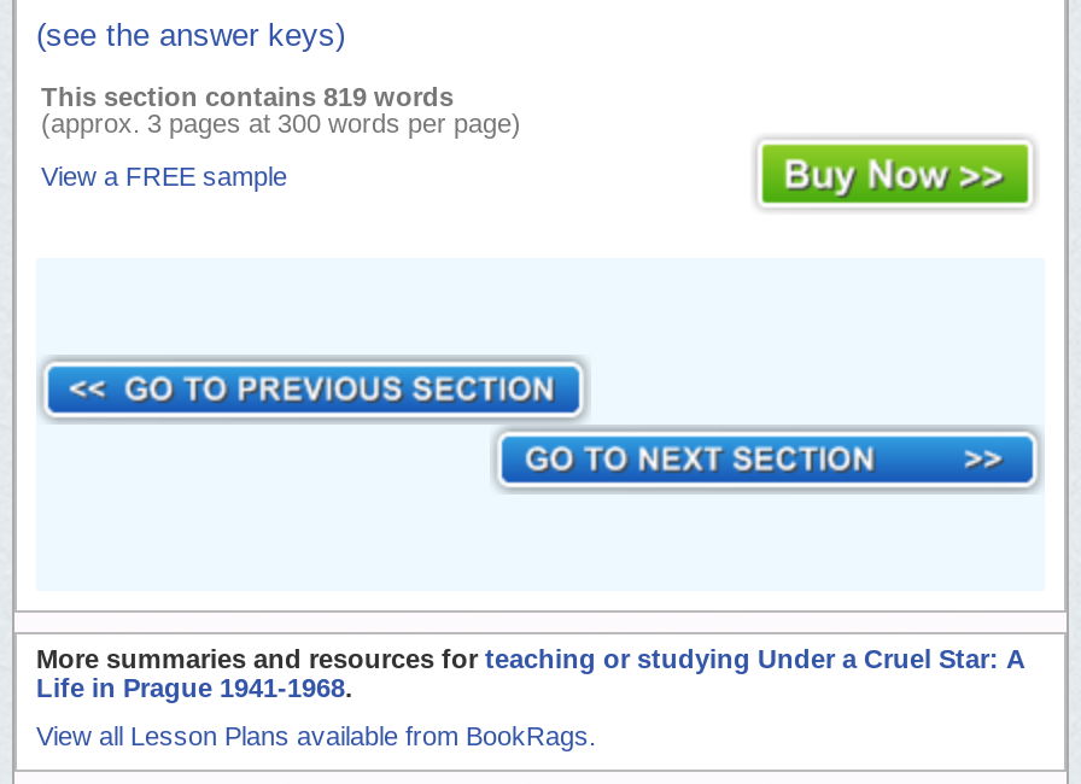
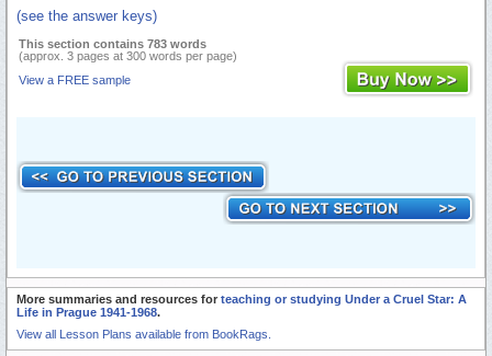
[41,81,454,110] This section contains 819 words -> [19,37,206,50] This section contains 783 words

